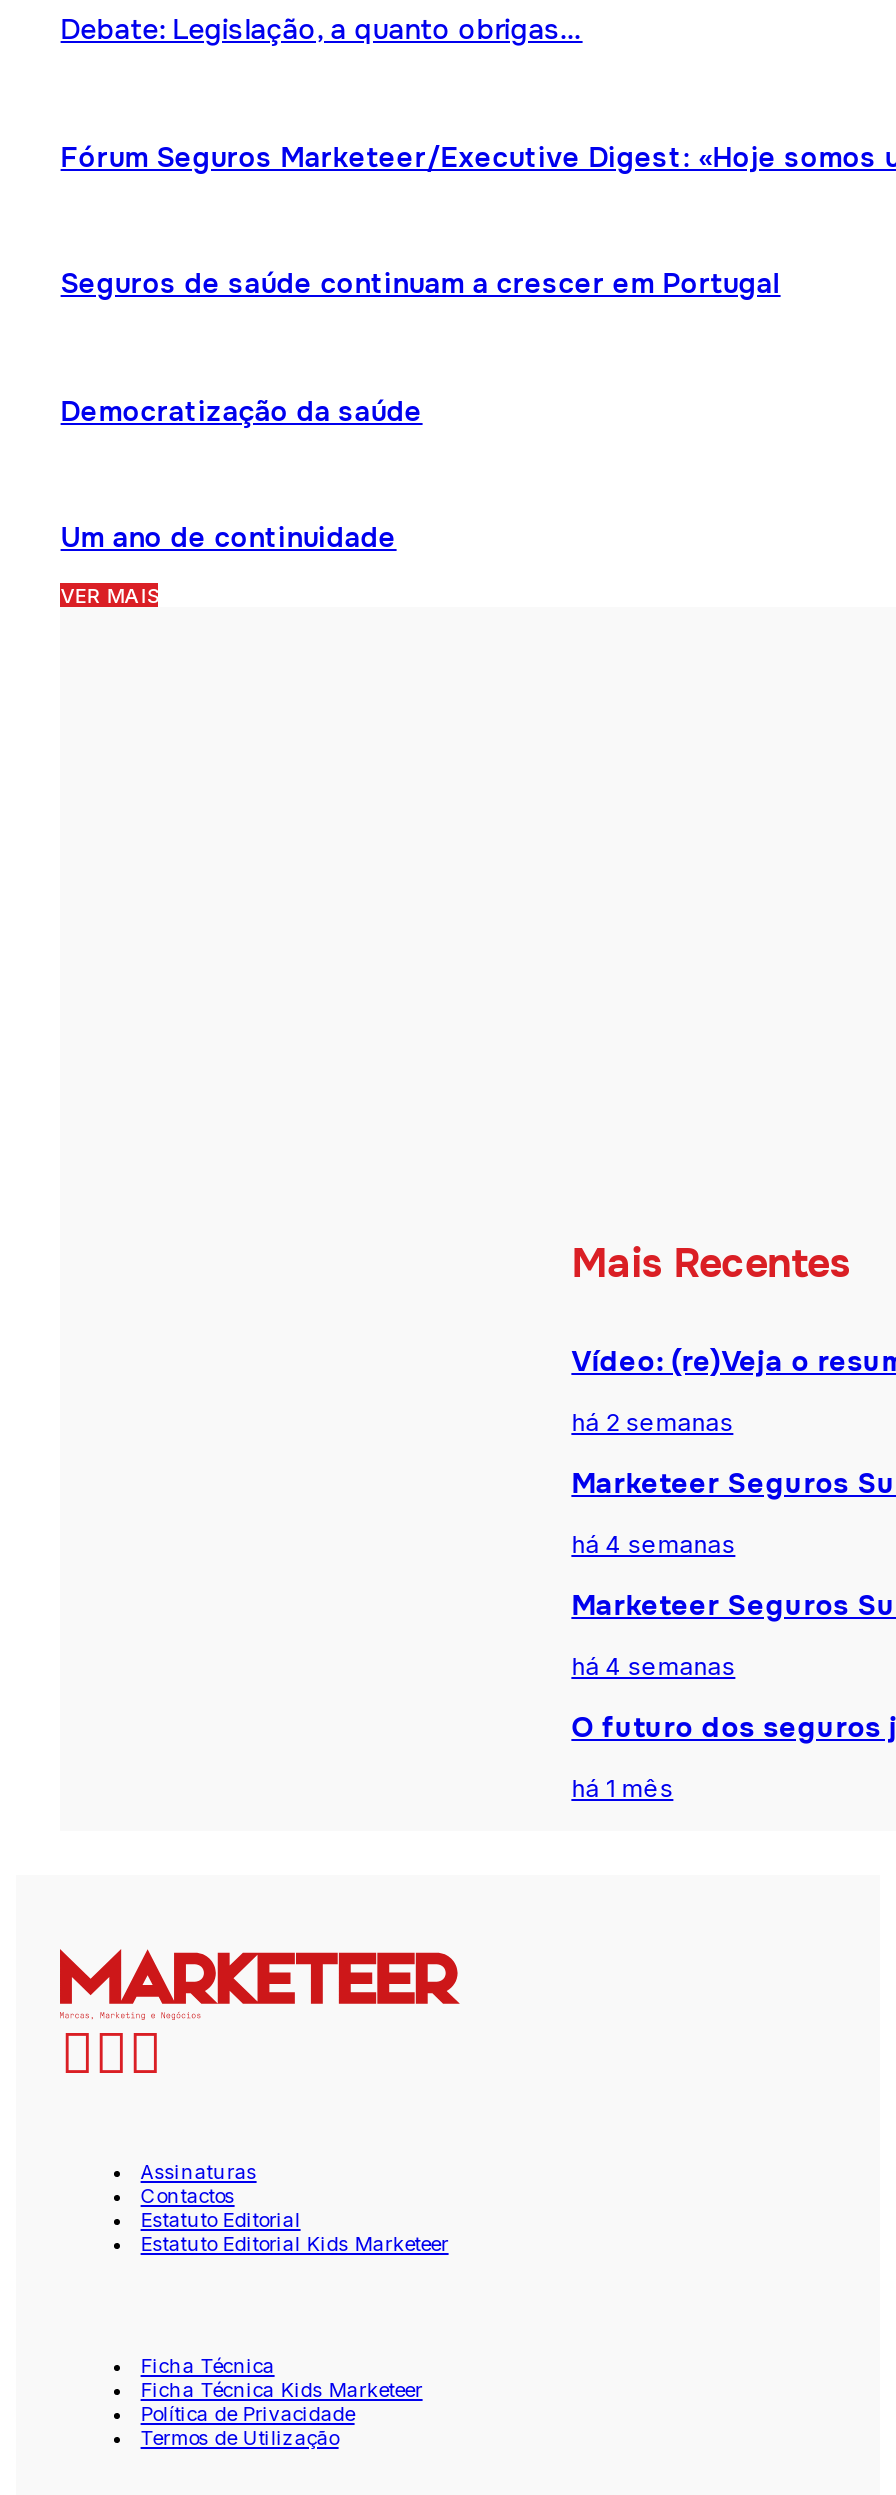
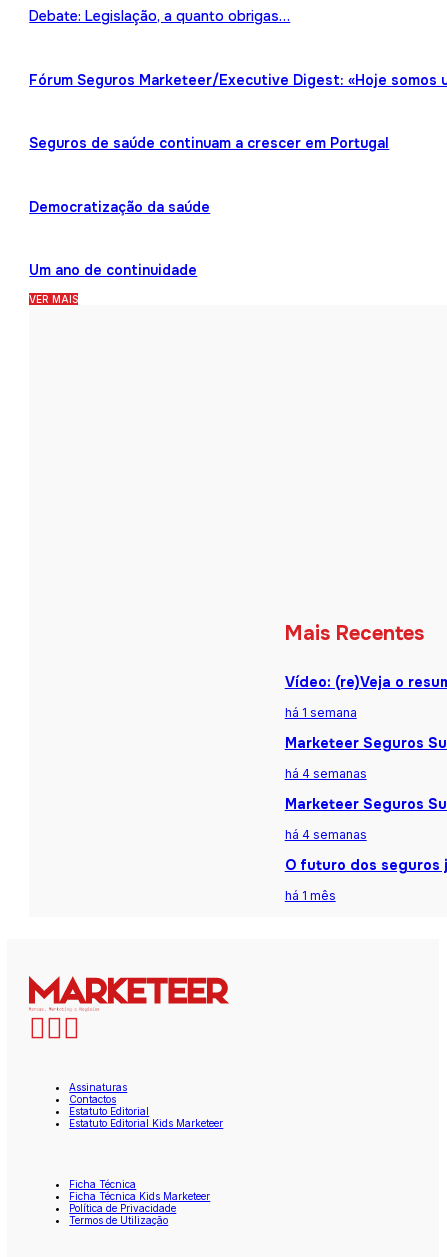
[571,1407,733,1437] há 2 semanas -> [285,705,357,720] há 1 semana

